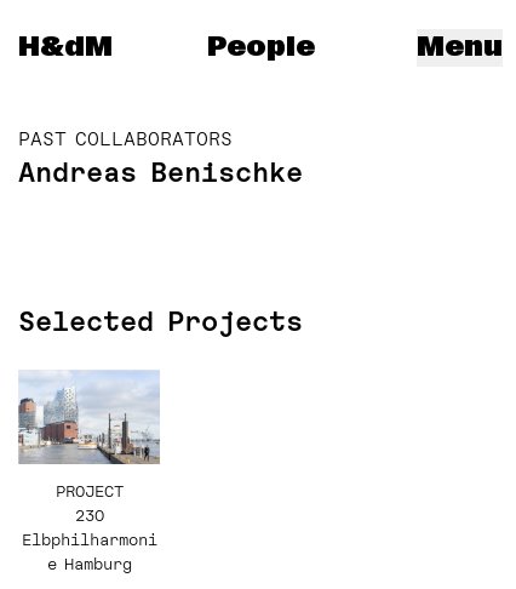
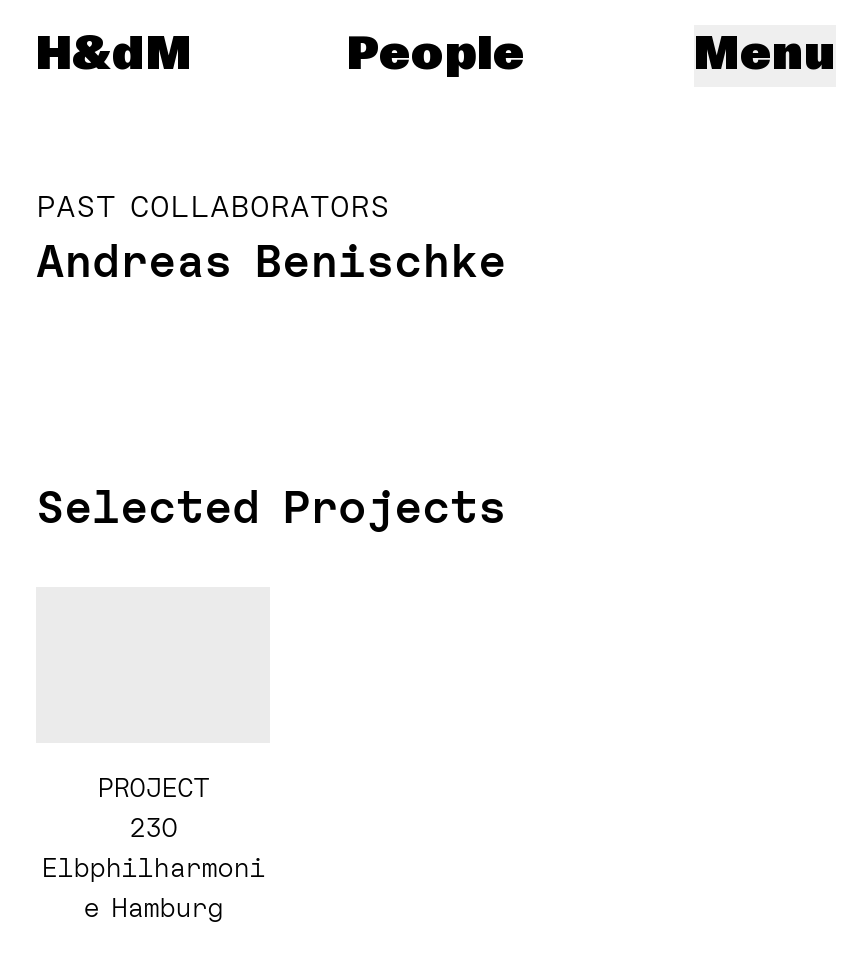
[18,371,160,465] [image] -> none

